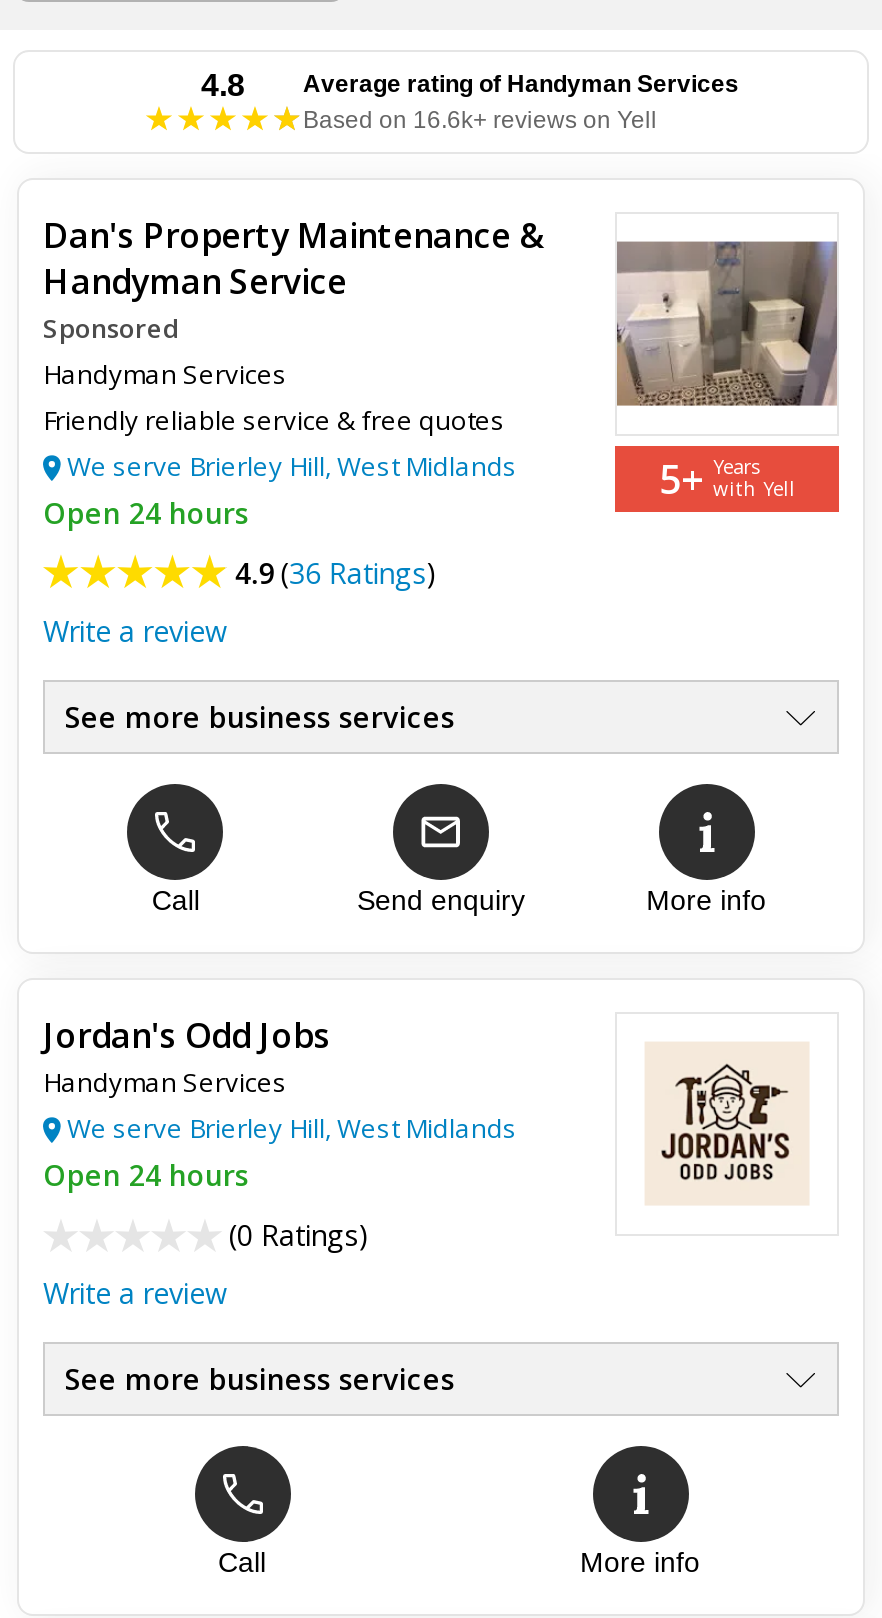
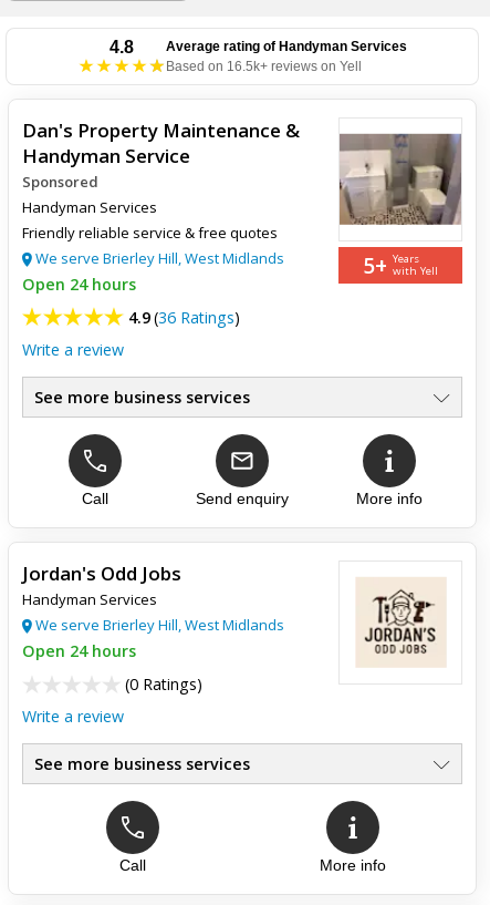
[303,106,657,134] Based on 16.6k+ reviews on Yell -> [166,58,362,74] Based on 16.5k+ reviews on Yell

